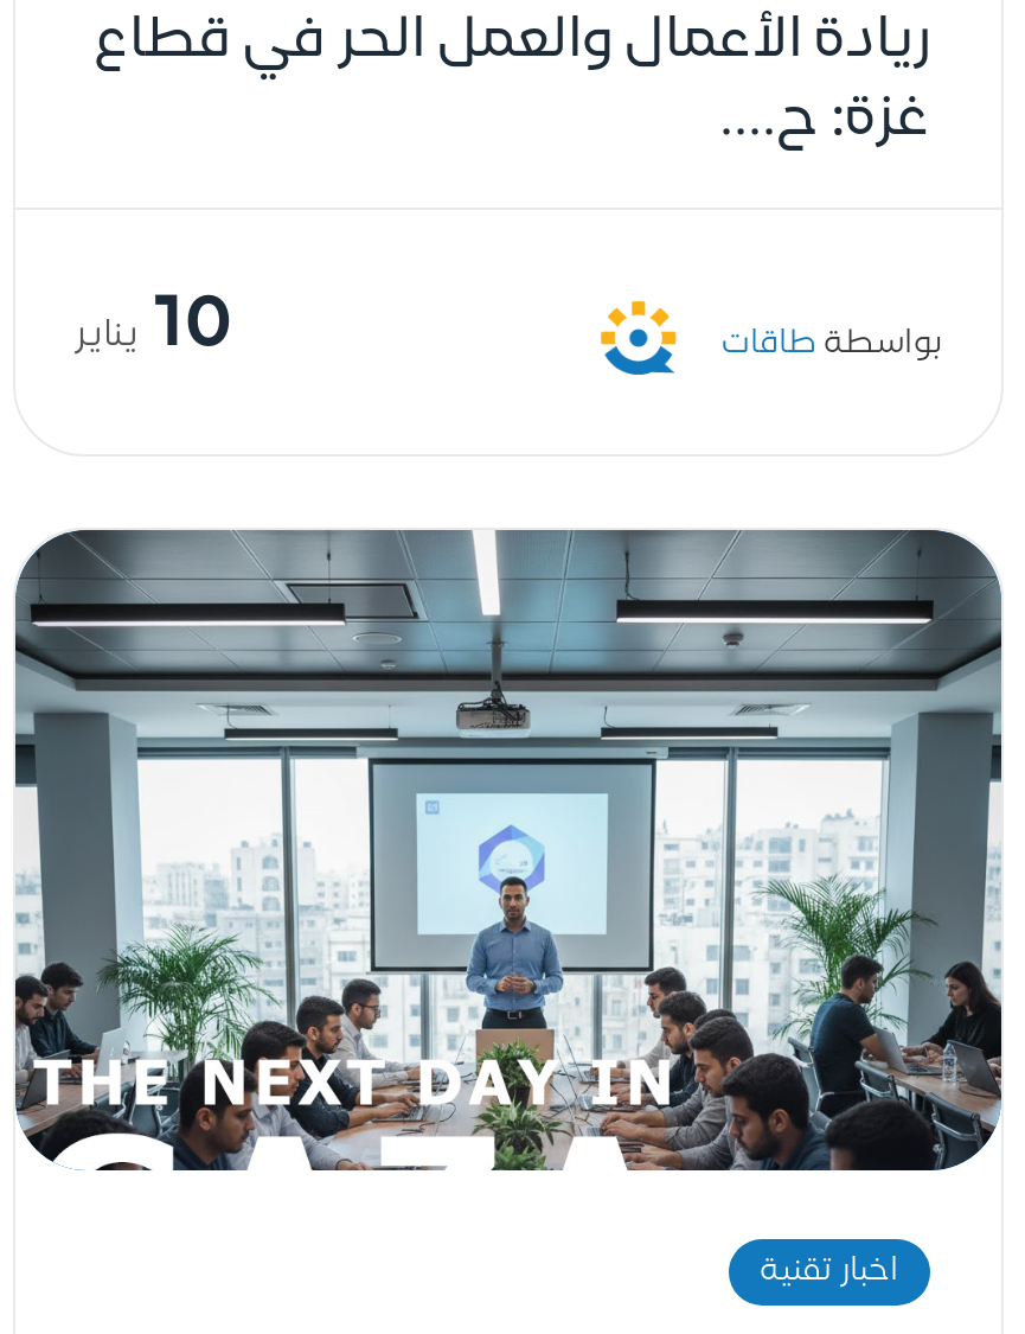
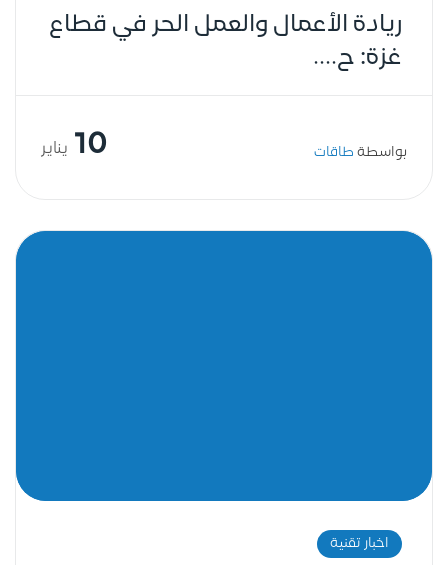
[598,298,679,378] [image] -> none
[13,528,1004,1173] [image] -> none

